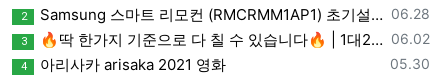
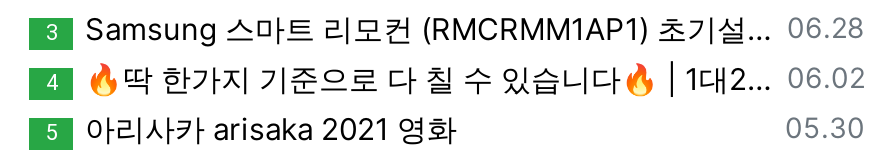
[20,9,25,22] 2 -> [46,19,56,45] 3
[20,34,25,47] 3 -> [46,69,56,95] 4
[20,54,226,73] 4 아리사카 arisaka 2021 영화 -> [46,109,457,147] 5 아리사카 arisaka 2021 영화

